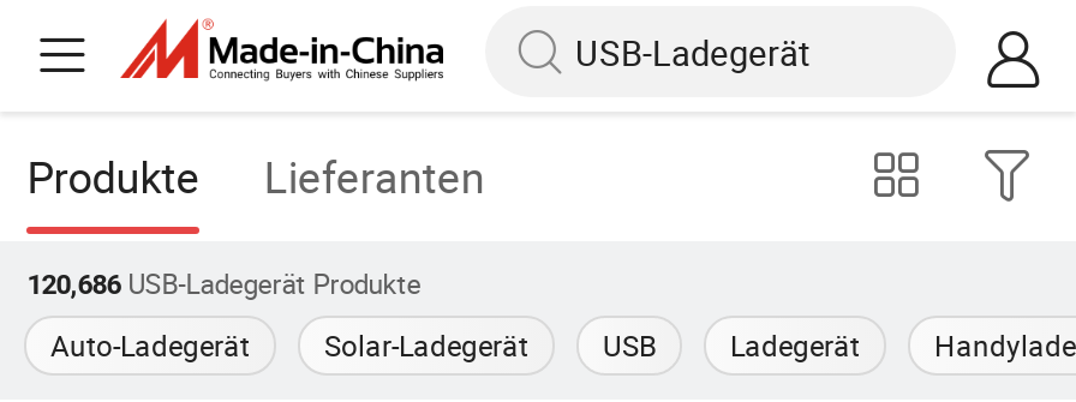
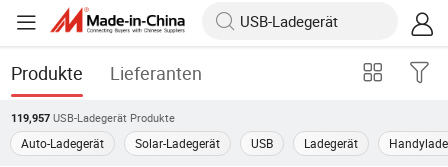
[27,266,421,302] 120,686 USB-Ladegerät Produkte -> [11,110,175,125] 119,957 USB-Ladegerät Produkte

